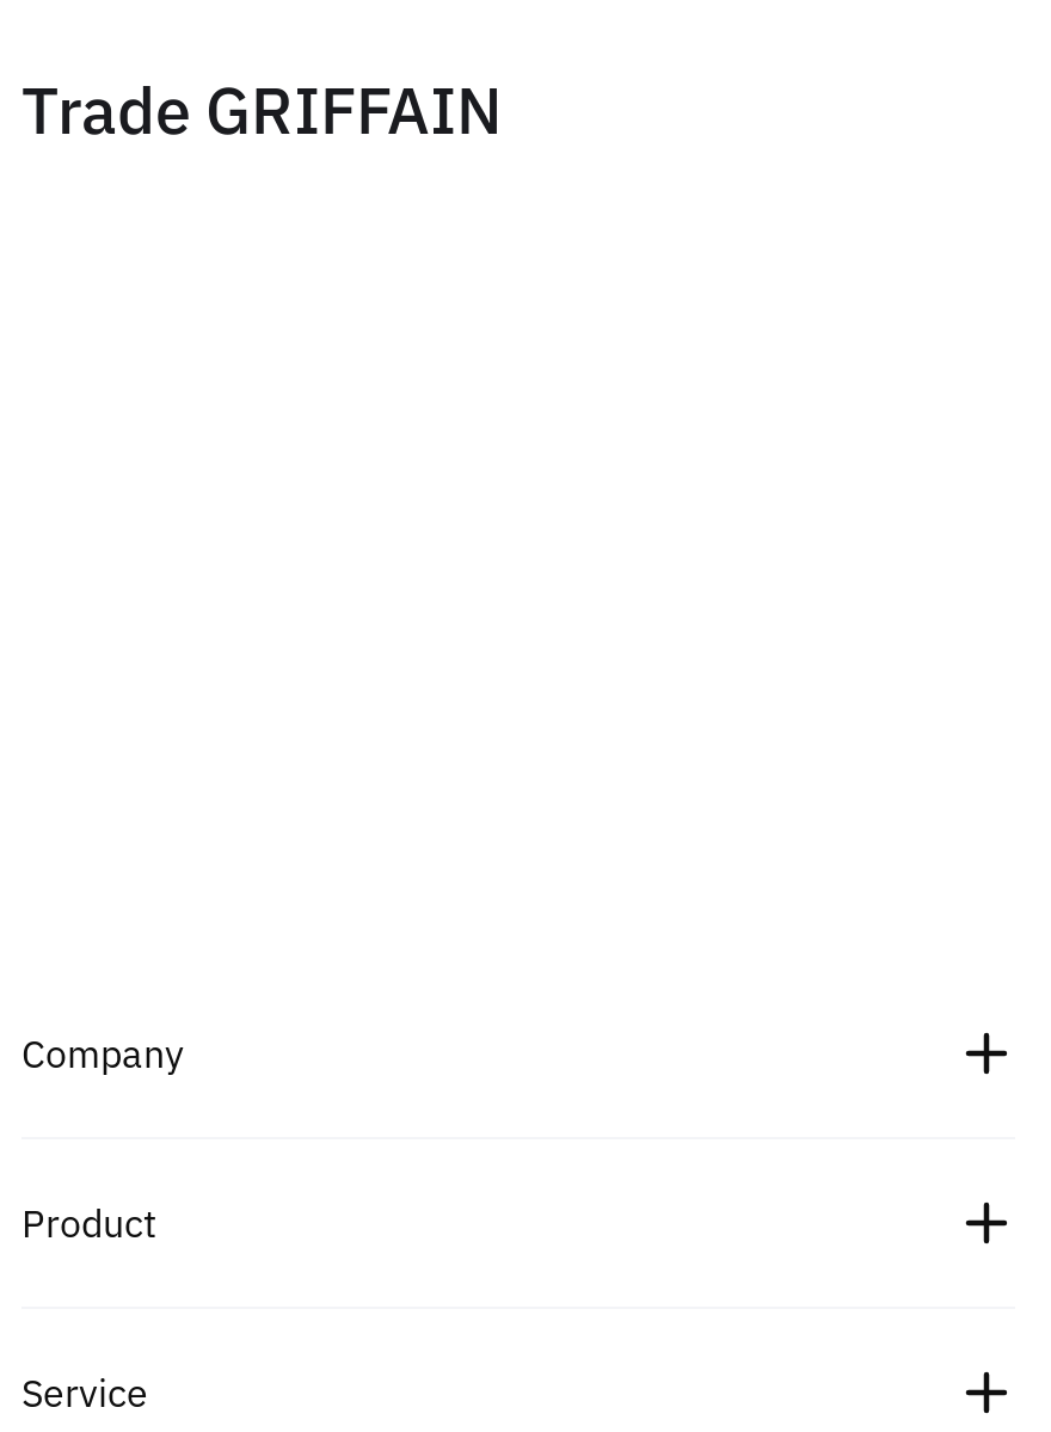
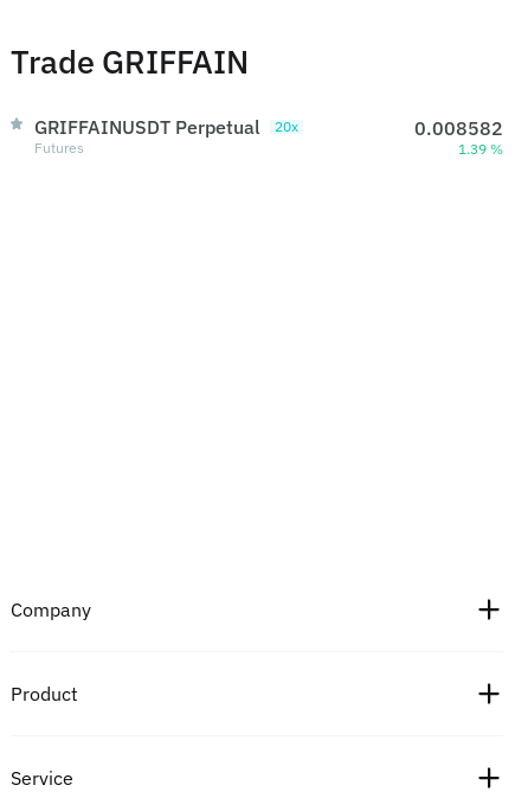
none -> [34,115,298,157] GRIFFAINUSDT Perpetual | 20x | Futures
none -> [414,116,503,158] 0.008582 | 1.39 %

